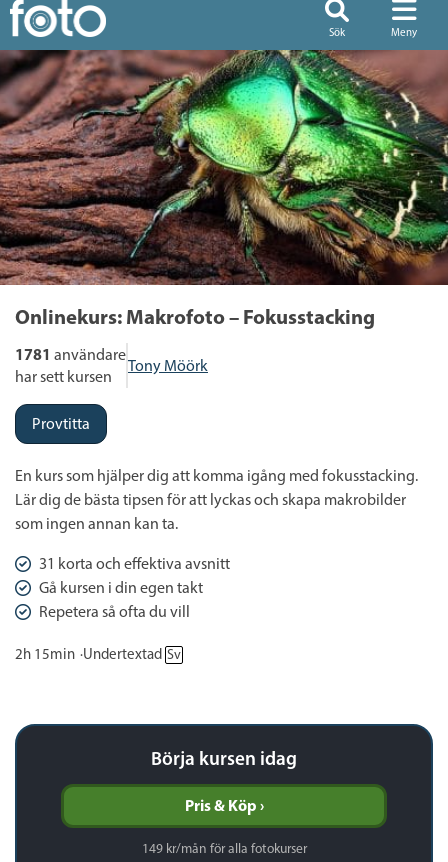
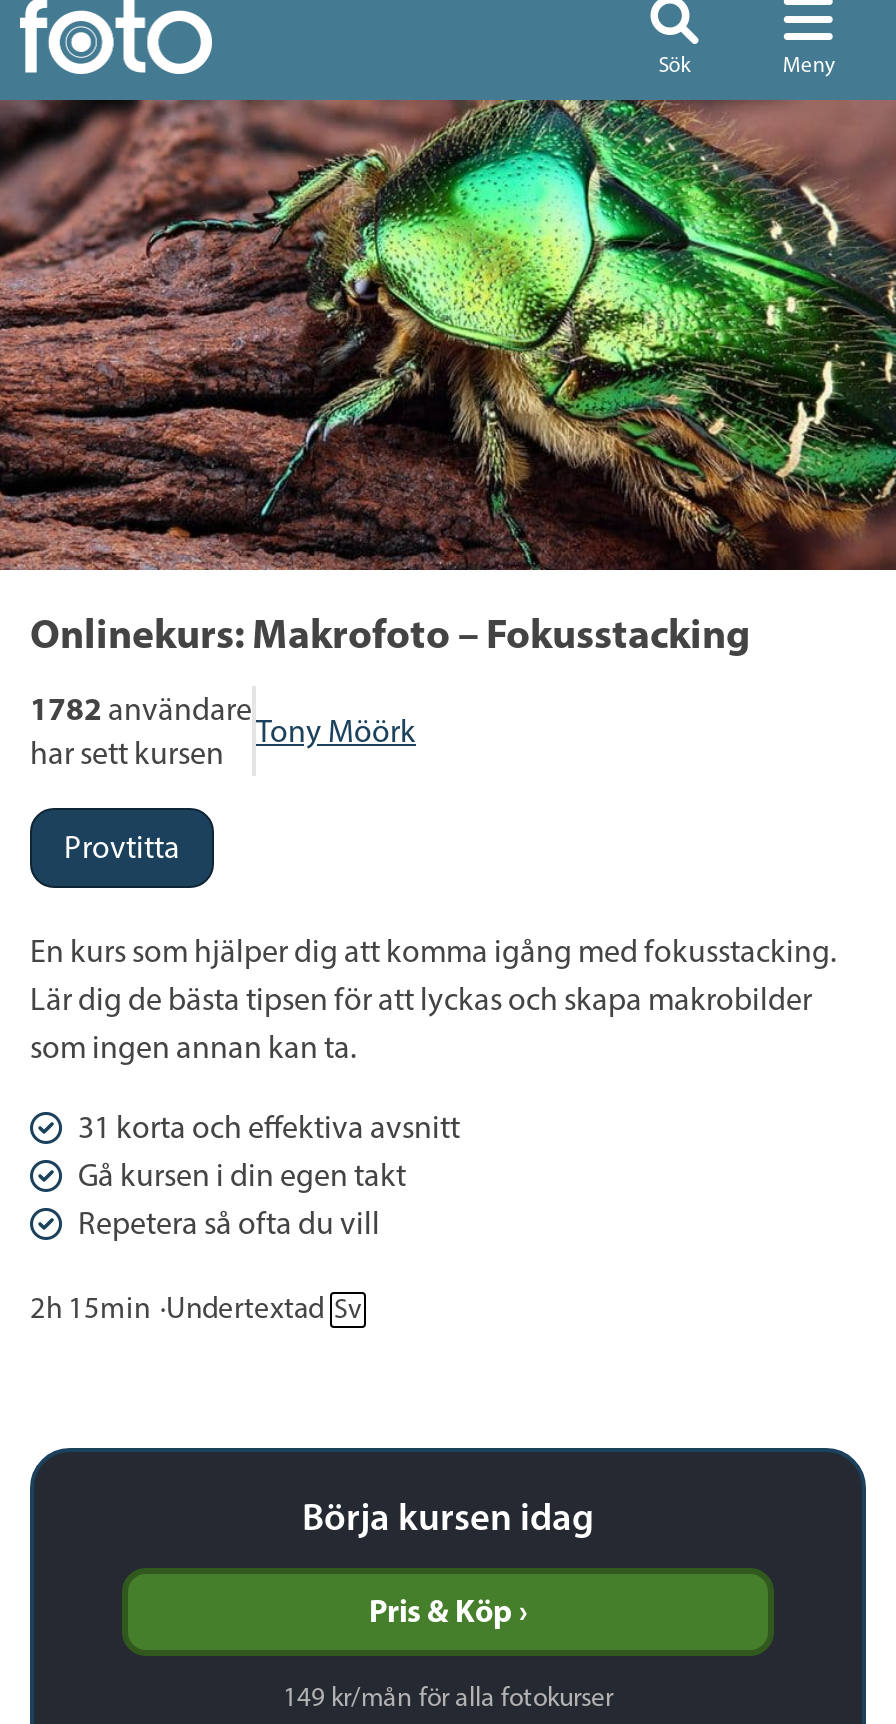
[15,344,126,364] 1781 användare -> [30,688,252,728] 1782 användare

